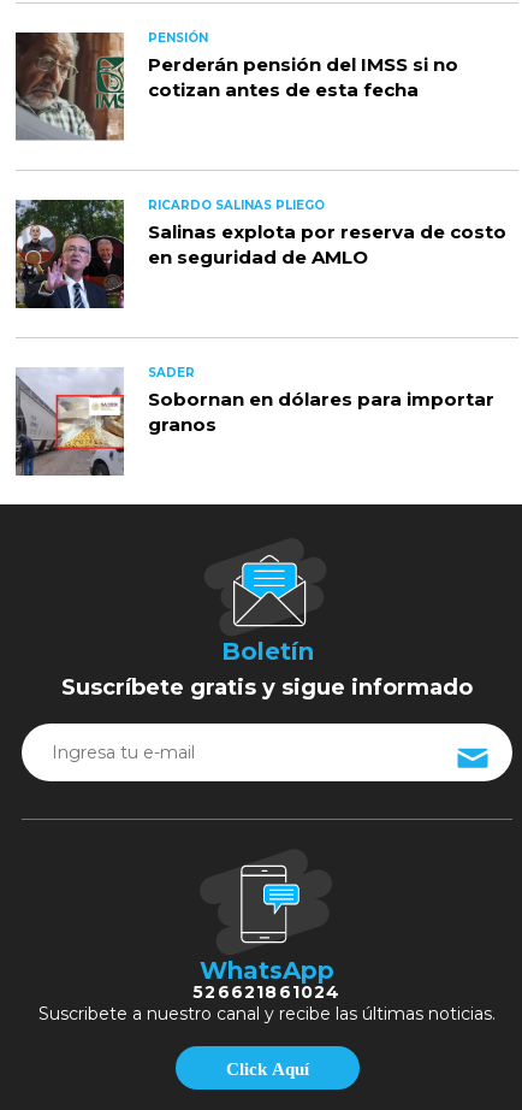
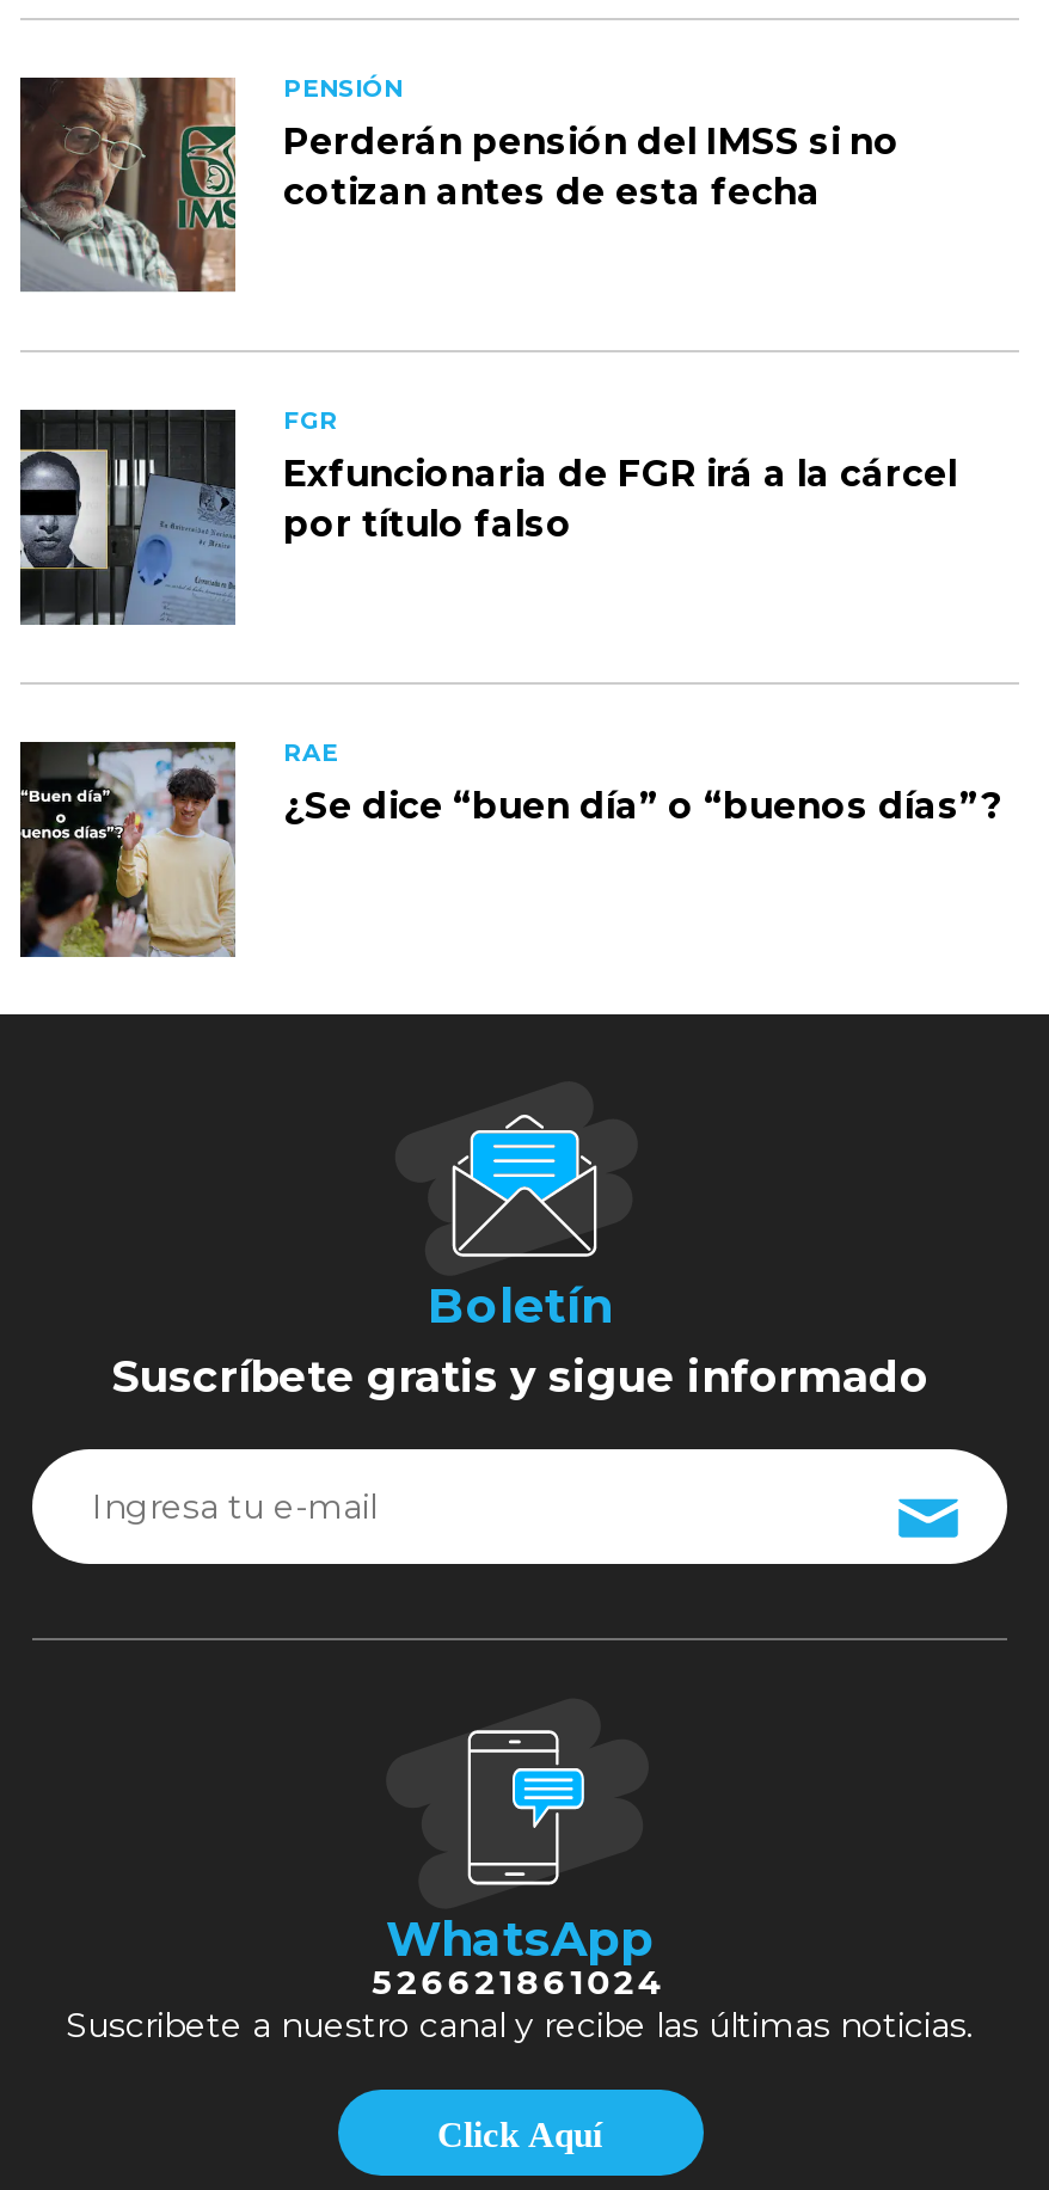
[14,198,506,309] [image] | RICARDO SALINAS PLIEGO | Salinas explota por reserva de costo | en seguridad de AMLO -> [18,405,957,627] [image] | FGR | Exfuncionaria de FGR irá a la cárcel | por título falso
[14,365,494,477] [image] | SADER | Sobornan en dólares para importar | granos -> [18,737,1002,959] [image] | RAE | ¿Se dice “buen día” o “buenos días”?

